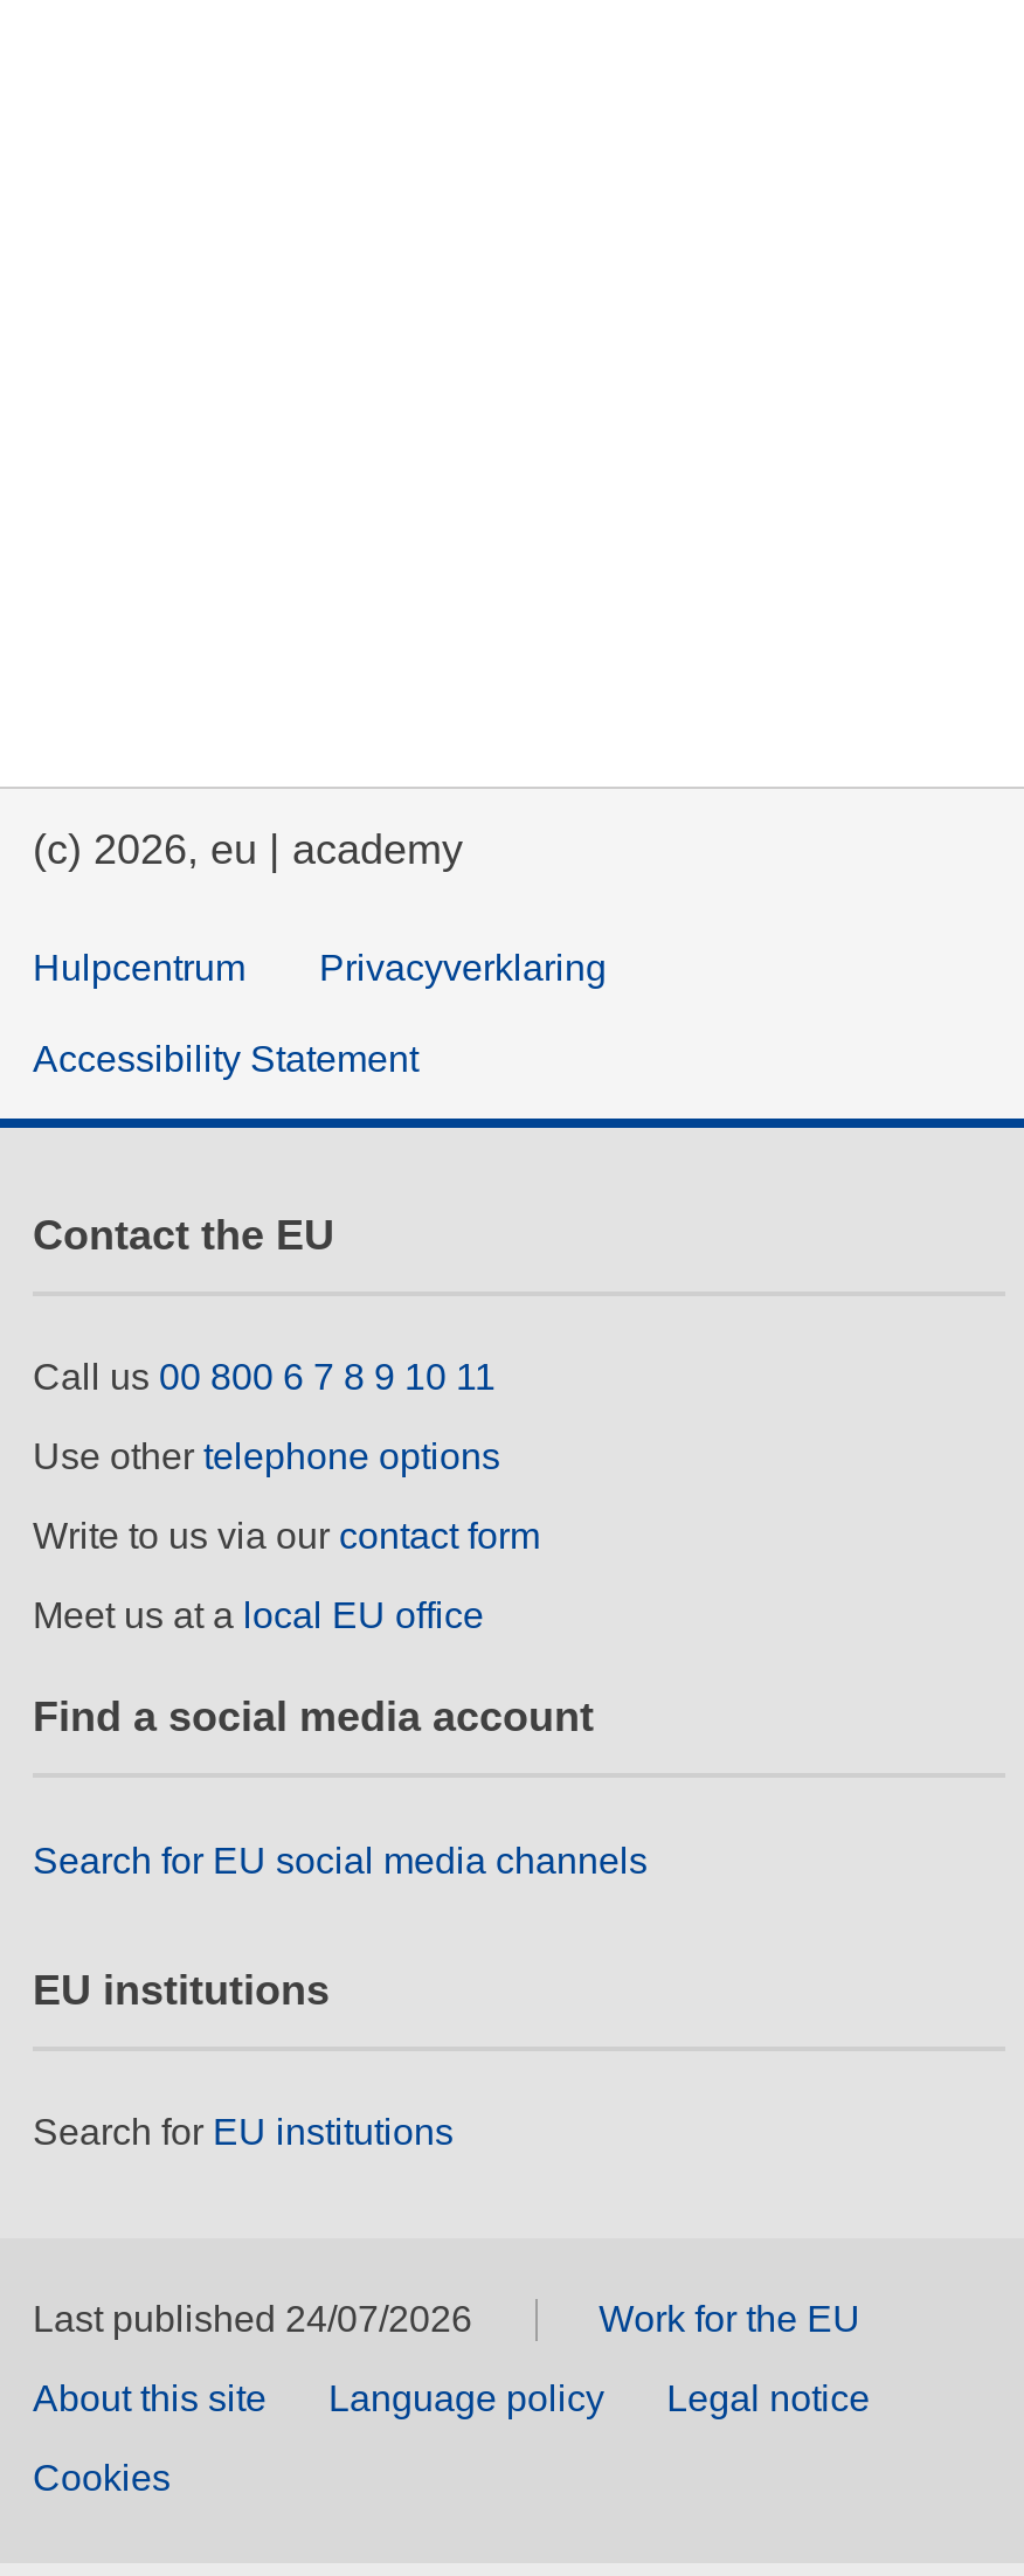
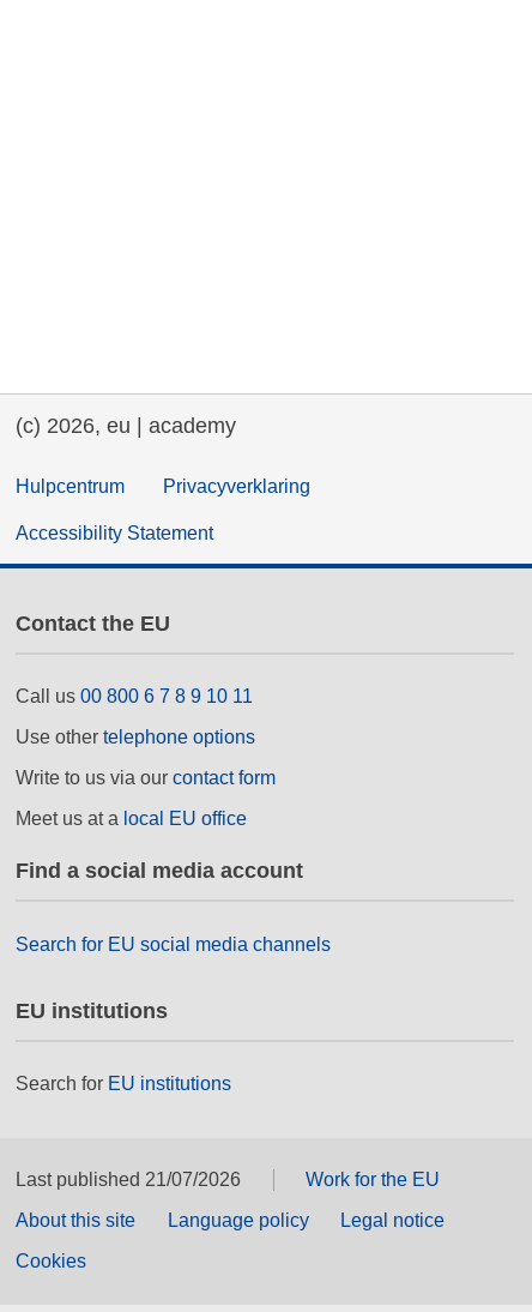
[33,2300,472,2340] Last published 24/07/2026 -> [16,1170,241,1190] Last published 21/07/2026

